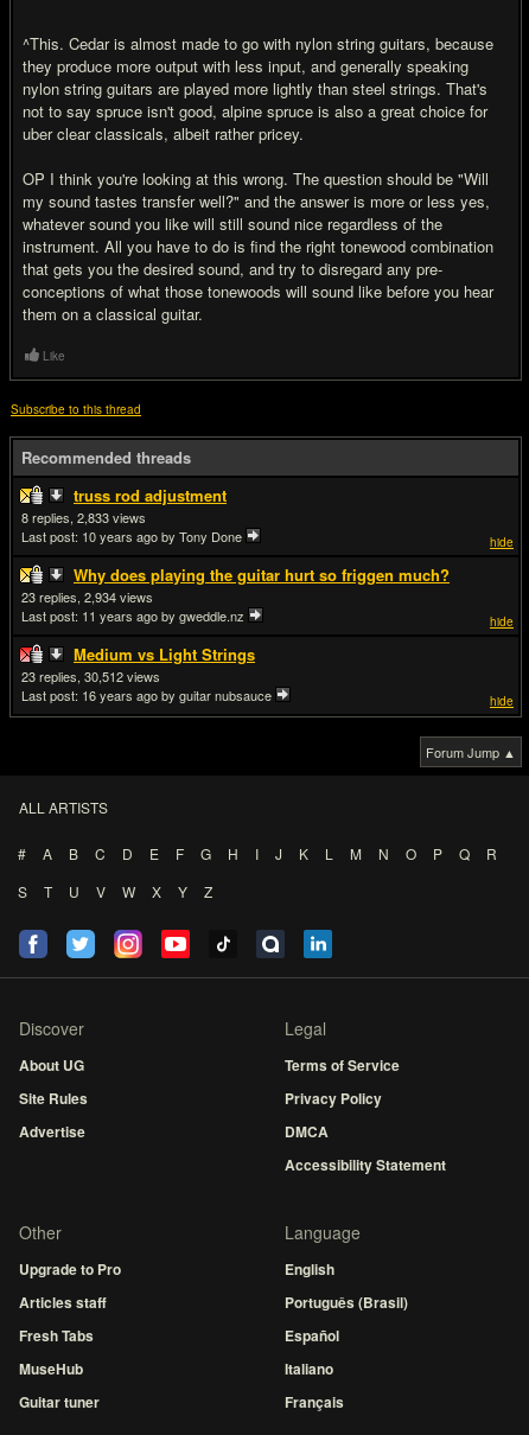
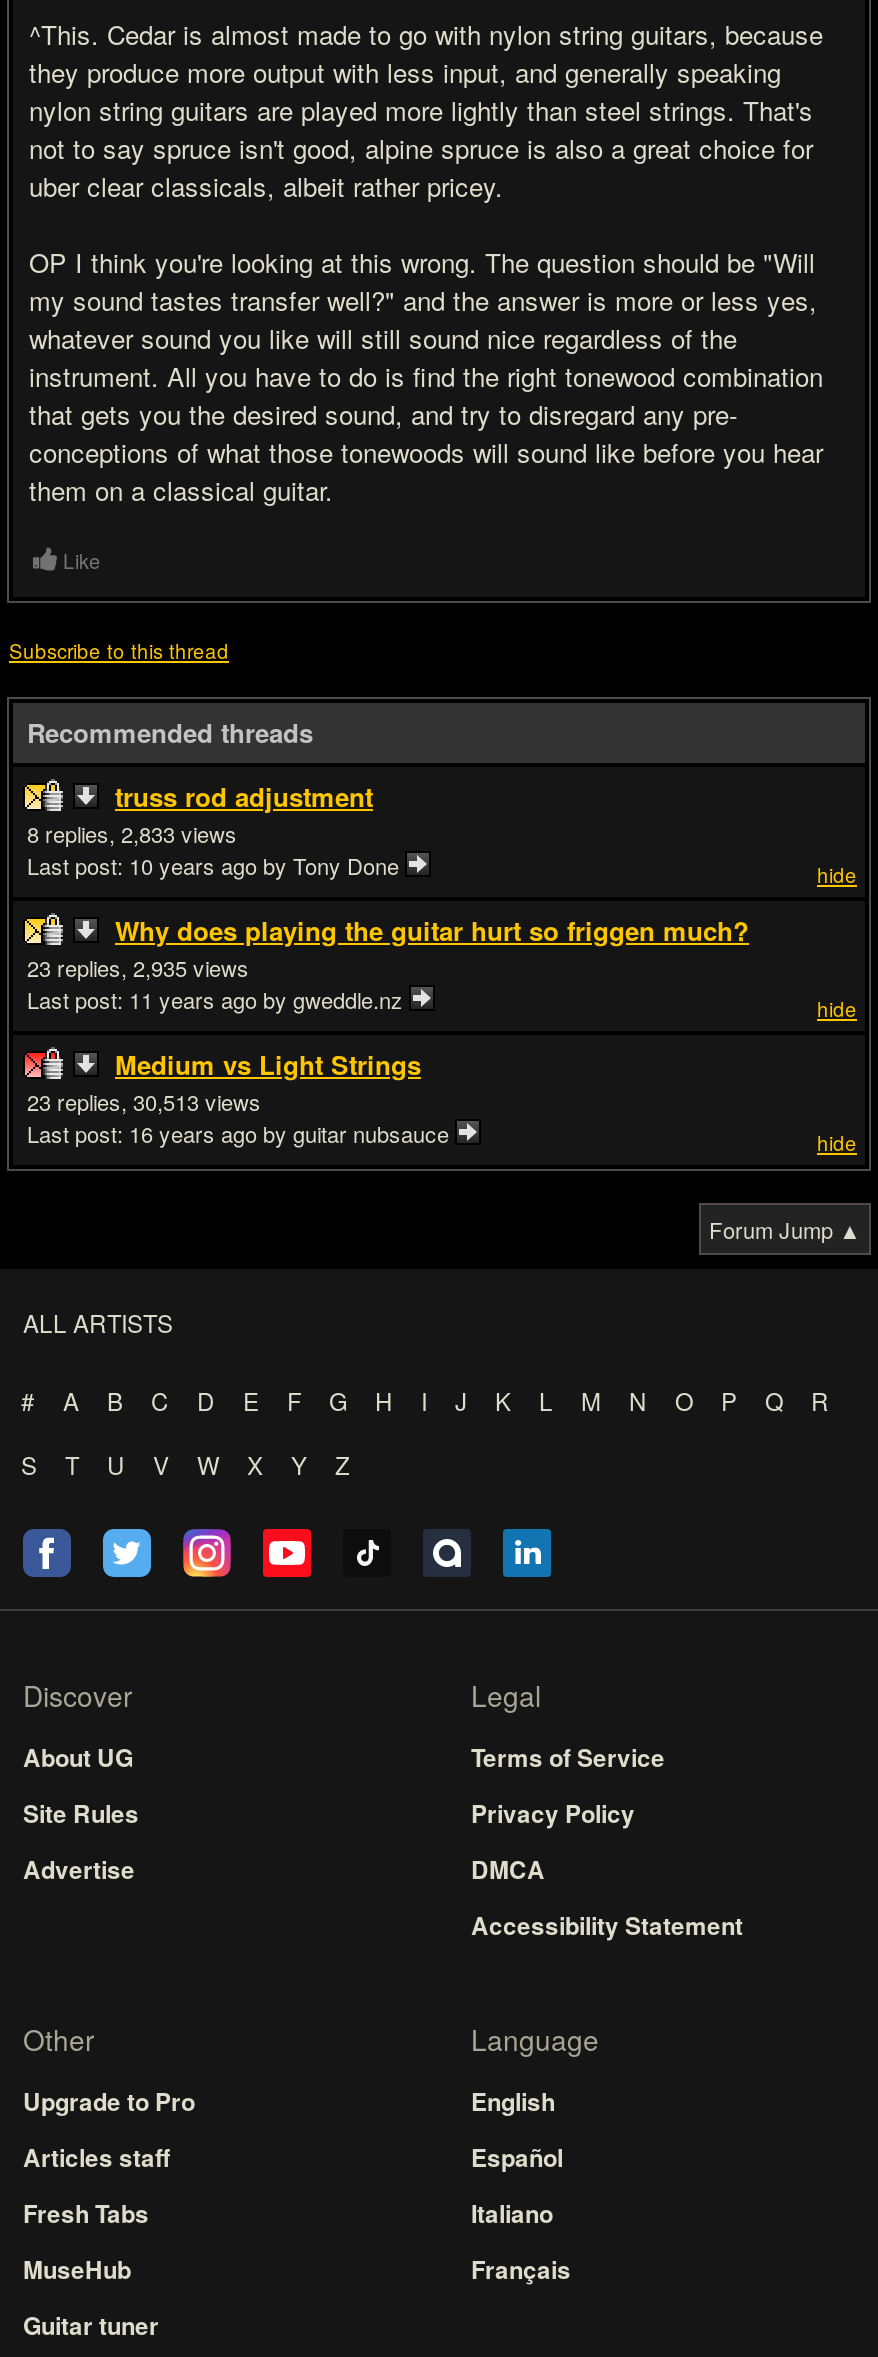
[84,587,116,606] 2,934 -> [133,951,187,983] 2,935
[84,667,123,685] 30,512 -> [133,1085,199,1117] 30,513
[285,1291,408,1313] Português (Brasil) -> none
moved [285,1325,344,1412] -> [471,2139,571,2287]: Español | Italiano | Français

